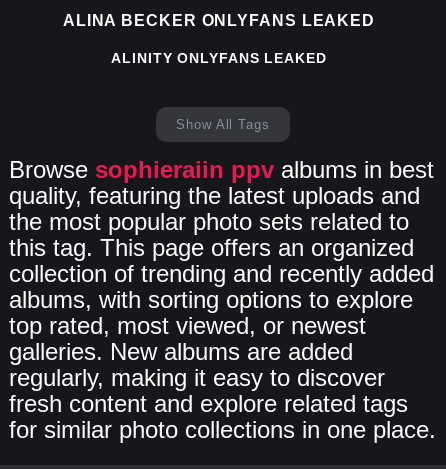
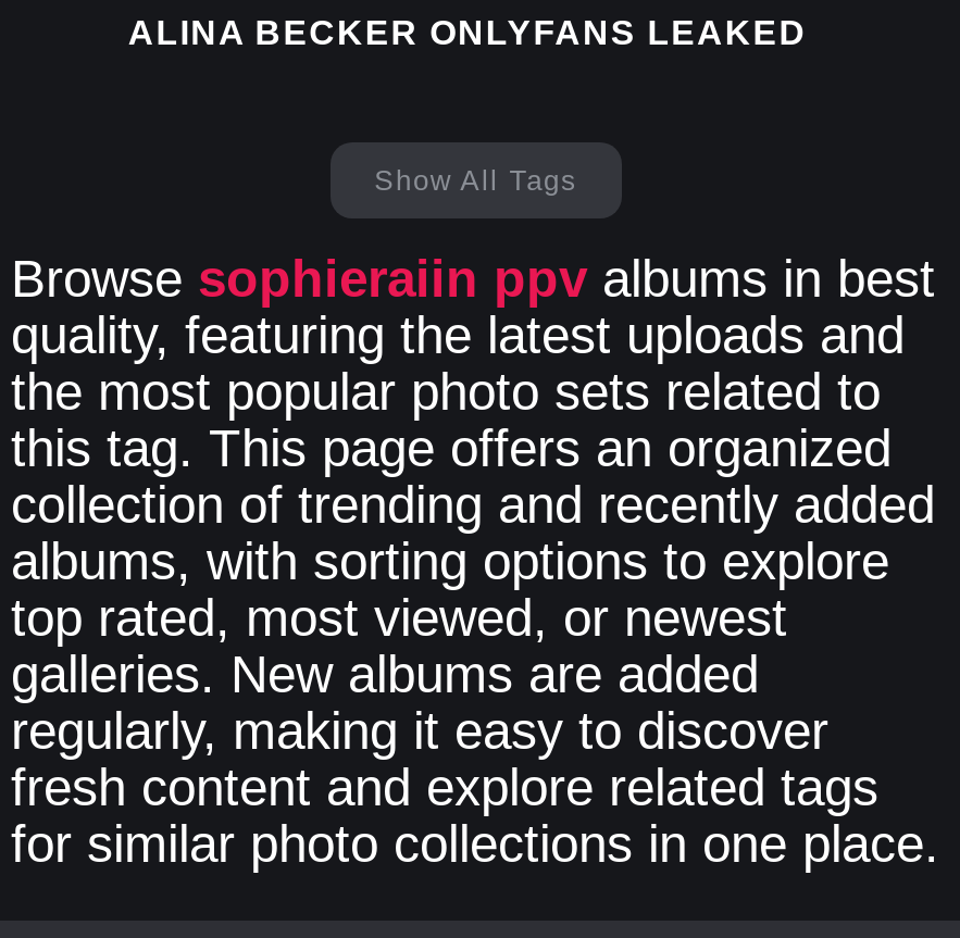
[111,50,327,66] ALINITY ONLYFANS LEAKED -> none

